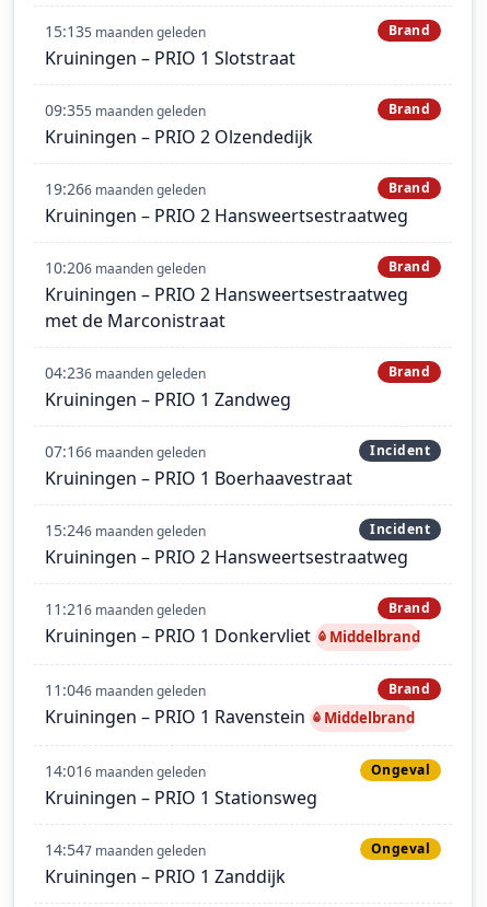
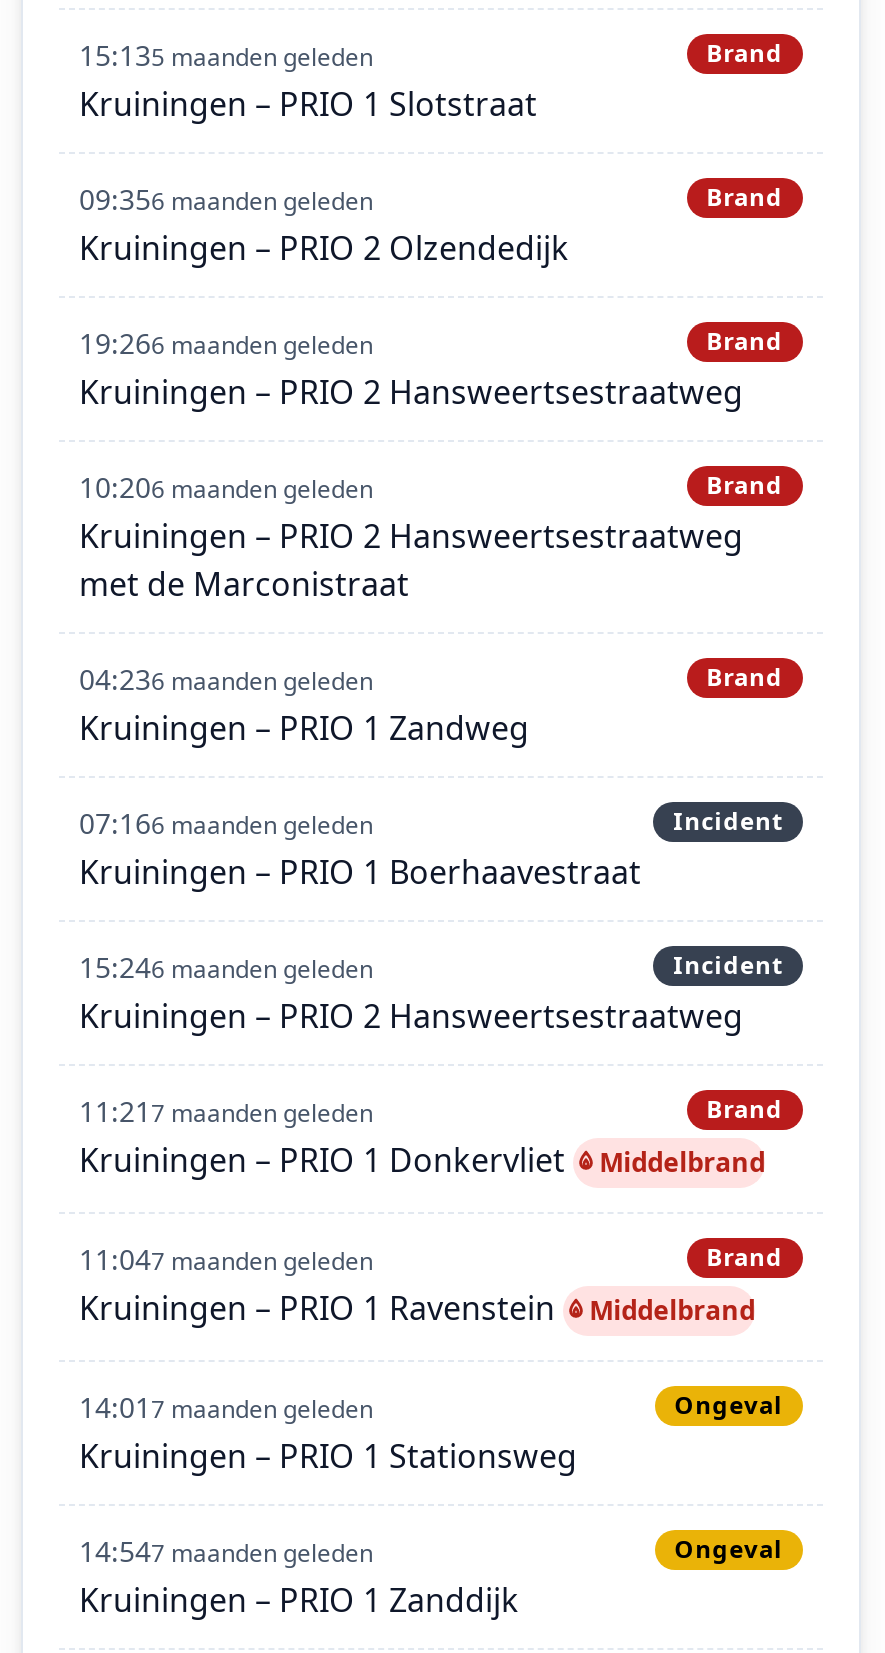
[45,99,206,120] 09:355 maanden geleden -> [79,179,373,217] 09:356 maanden geleden
[45,598,206,619] 11:21 6 maanden geleden -> [79,1091,373,1129] 11:21 7 maanden geleden
[45,679,206,700] 11:046 maanden geleden -> [79,1240,373,1278] 11:047 maanden geleden
[45,760,206,781] 14:01 6 maanden geleden -> [79,1388,373,1426] 14:01 7 maanden geleden

